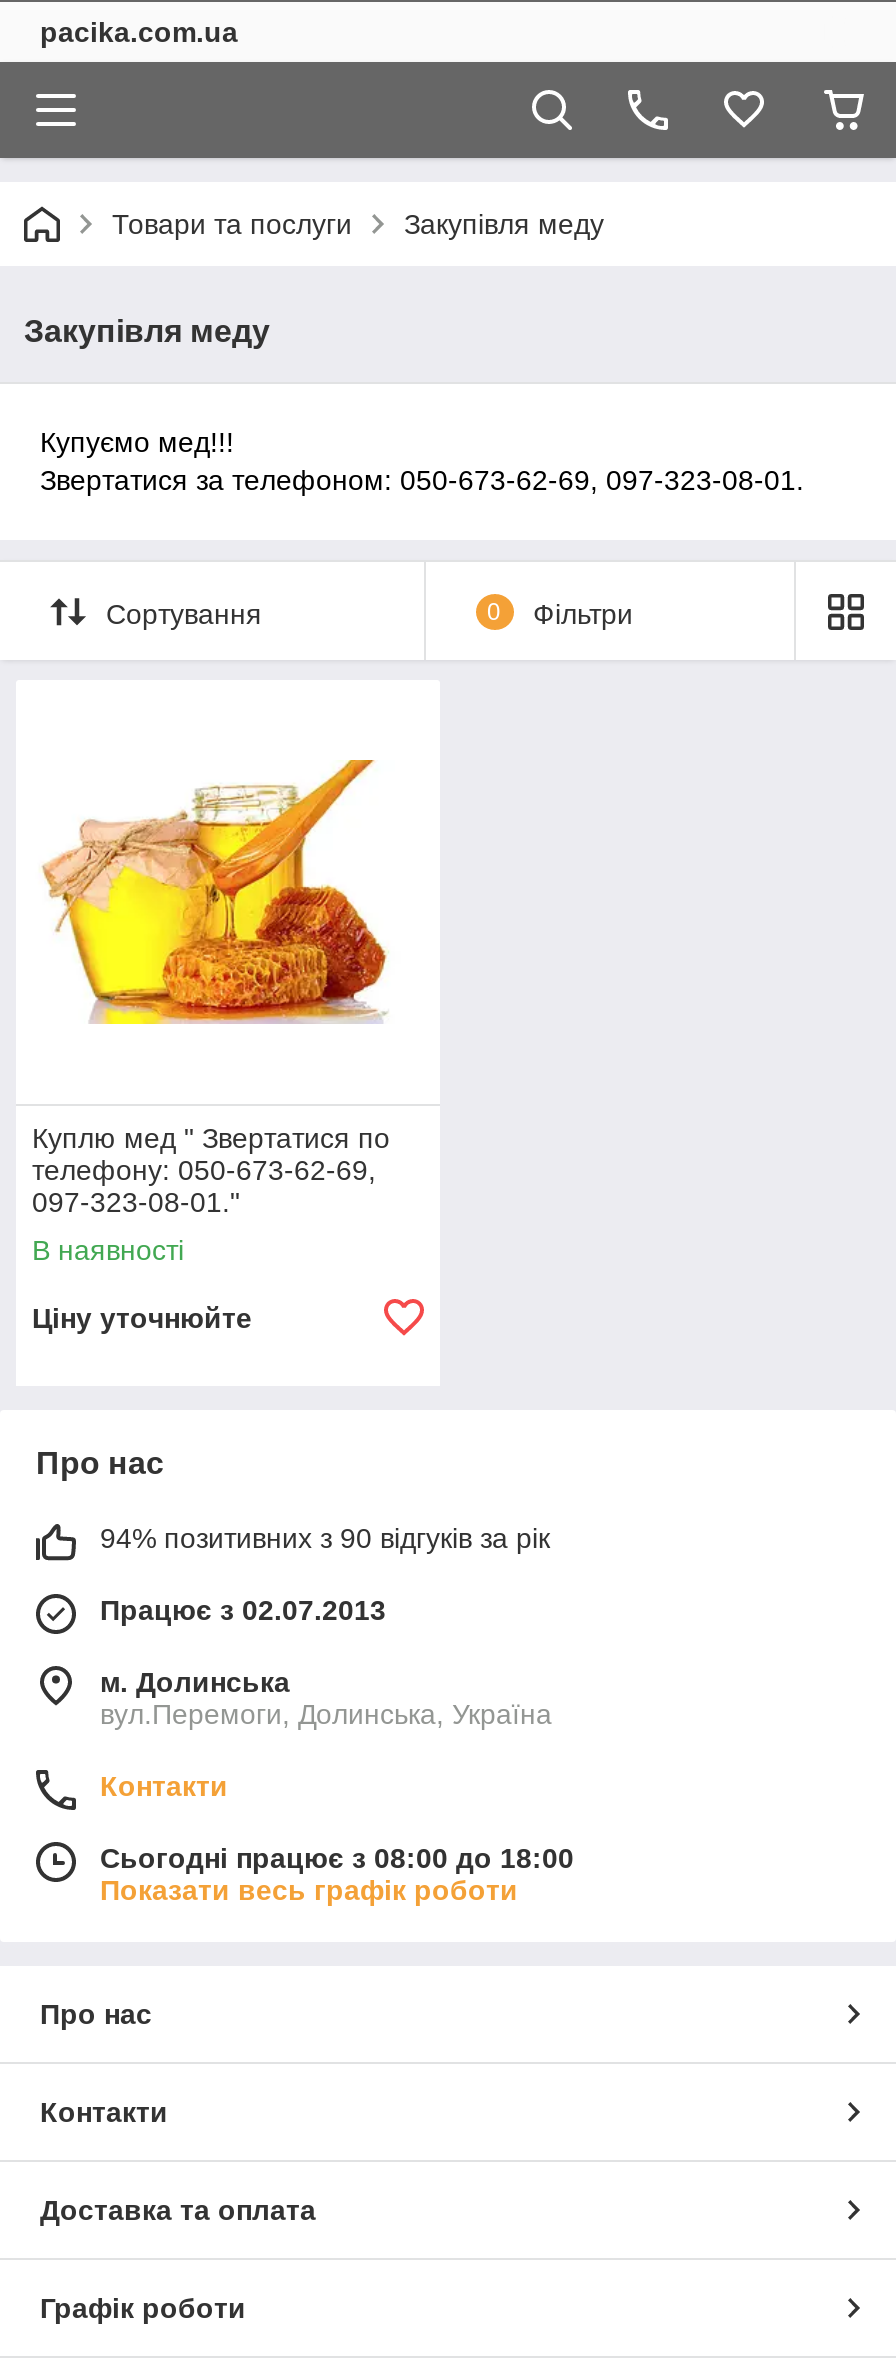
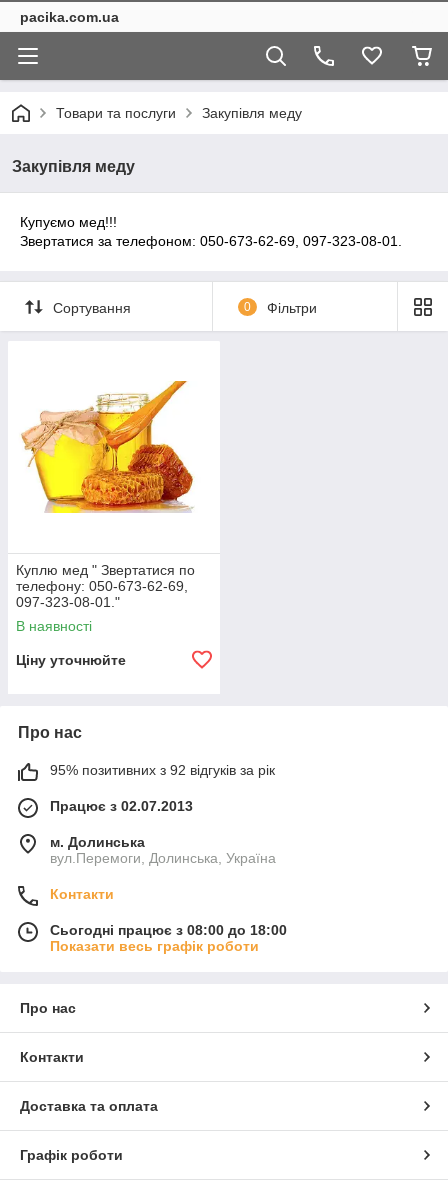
[100,1522,550,1554] 94% позитивних з 90 відгуків за рік -> [50,762,275,778] 95% позитивних з 92 відгуків за рік

